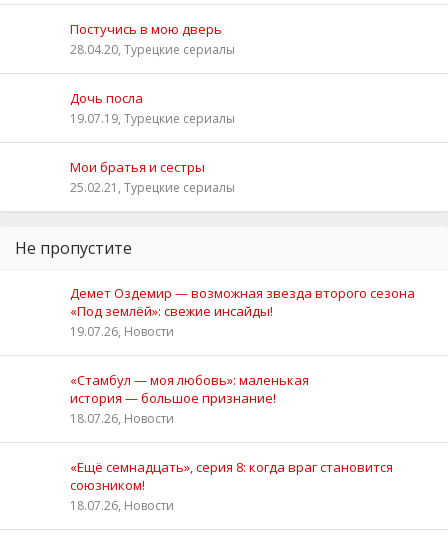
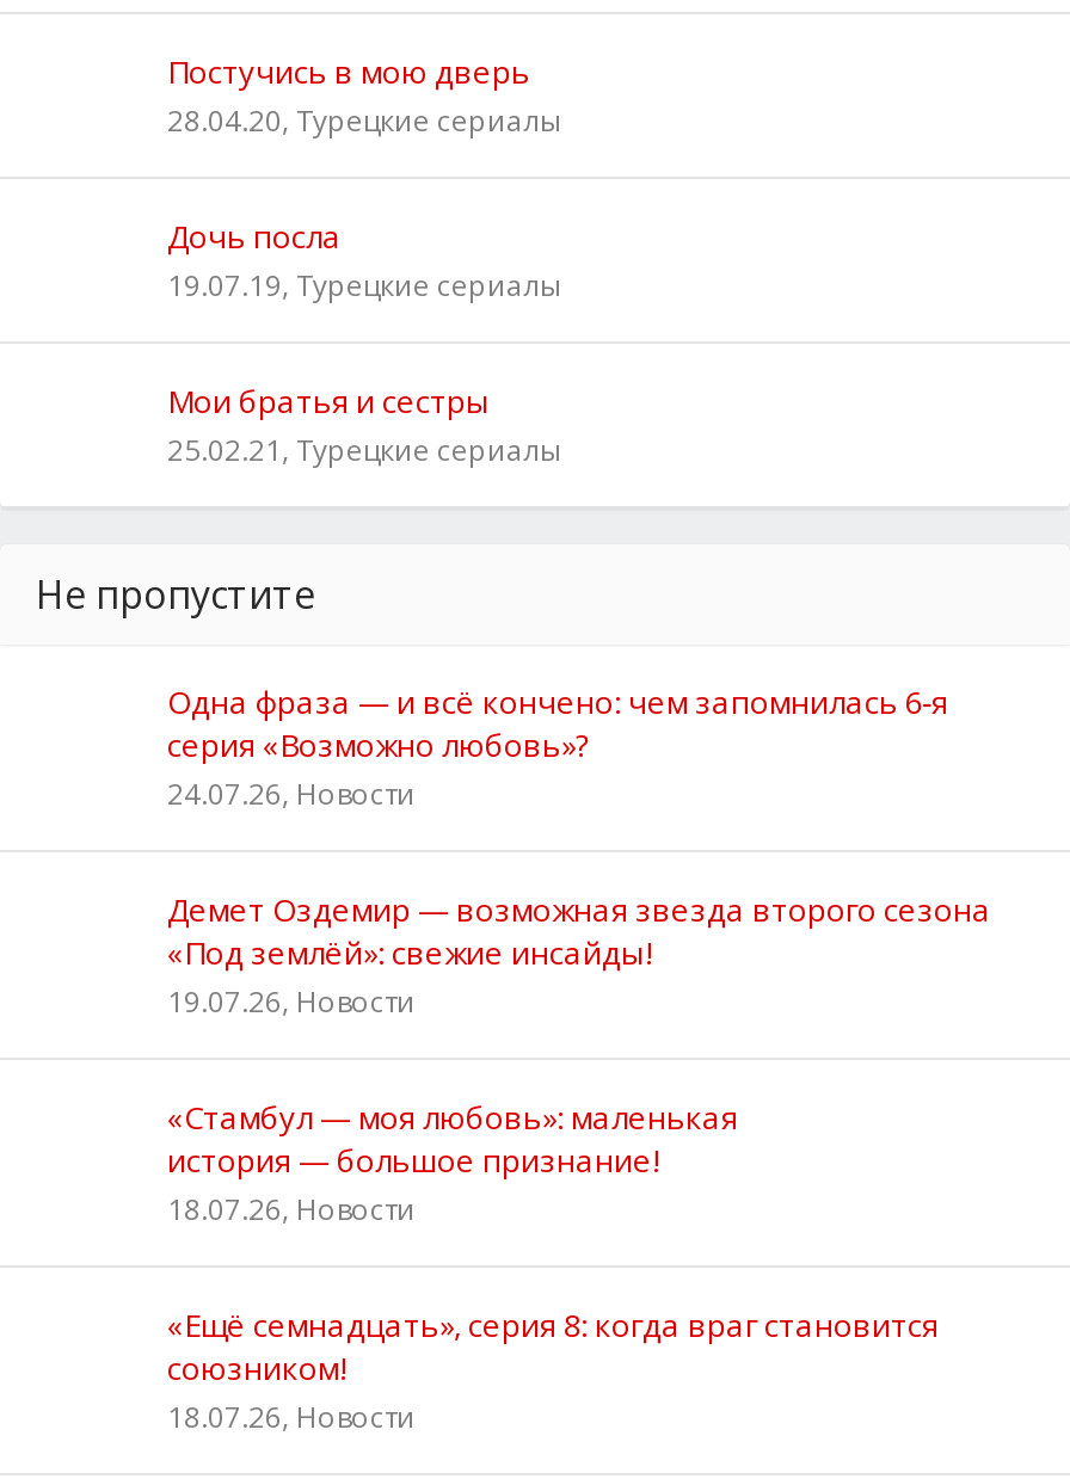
none -> [167,680,948,814] Одна фраза — и всё кончено: чем запомнилась 6‑я | серия «Возможно любовь»? | 24.07.26, Новости

